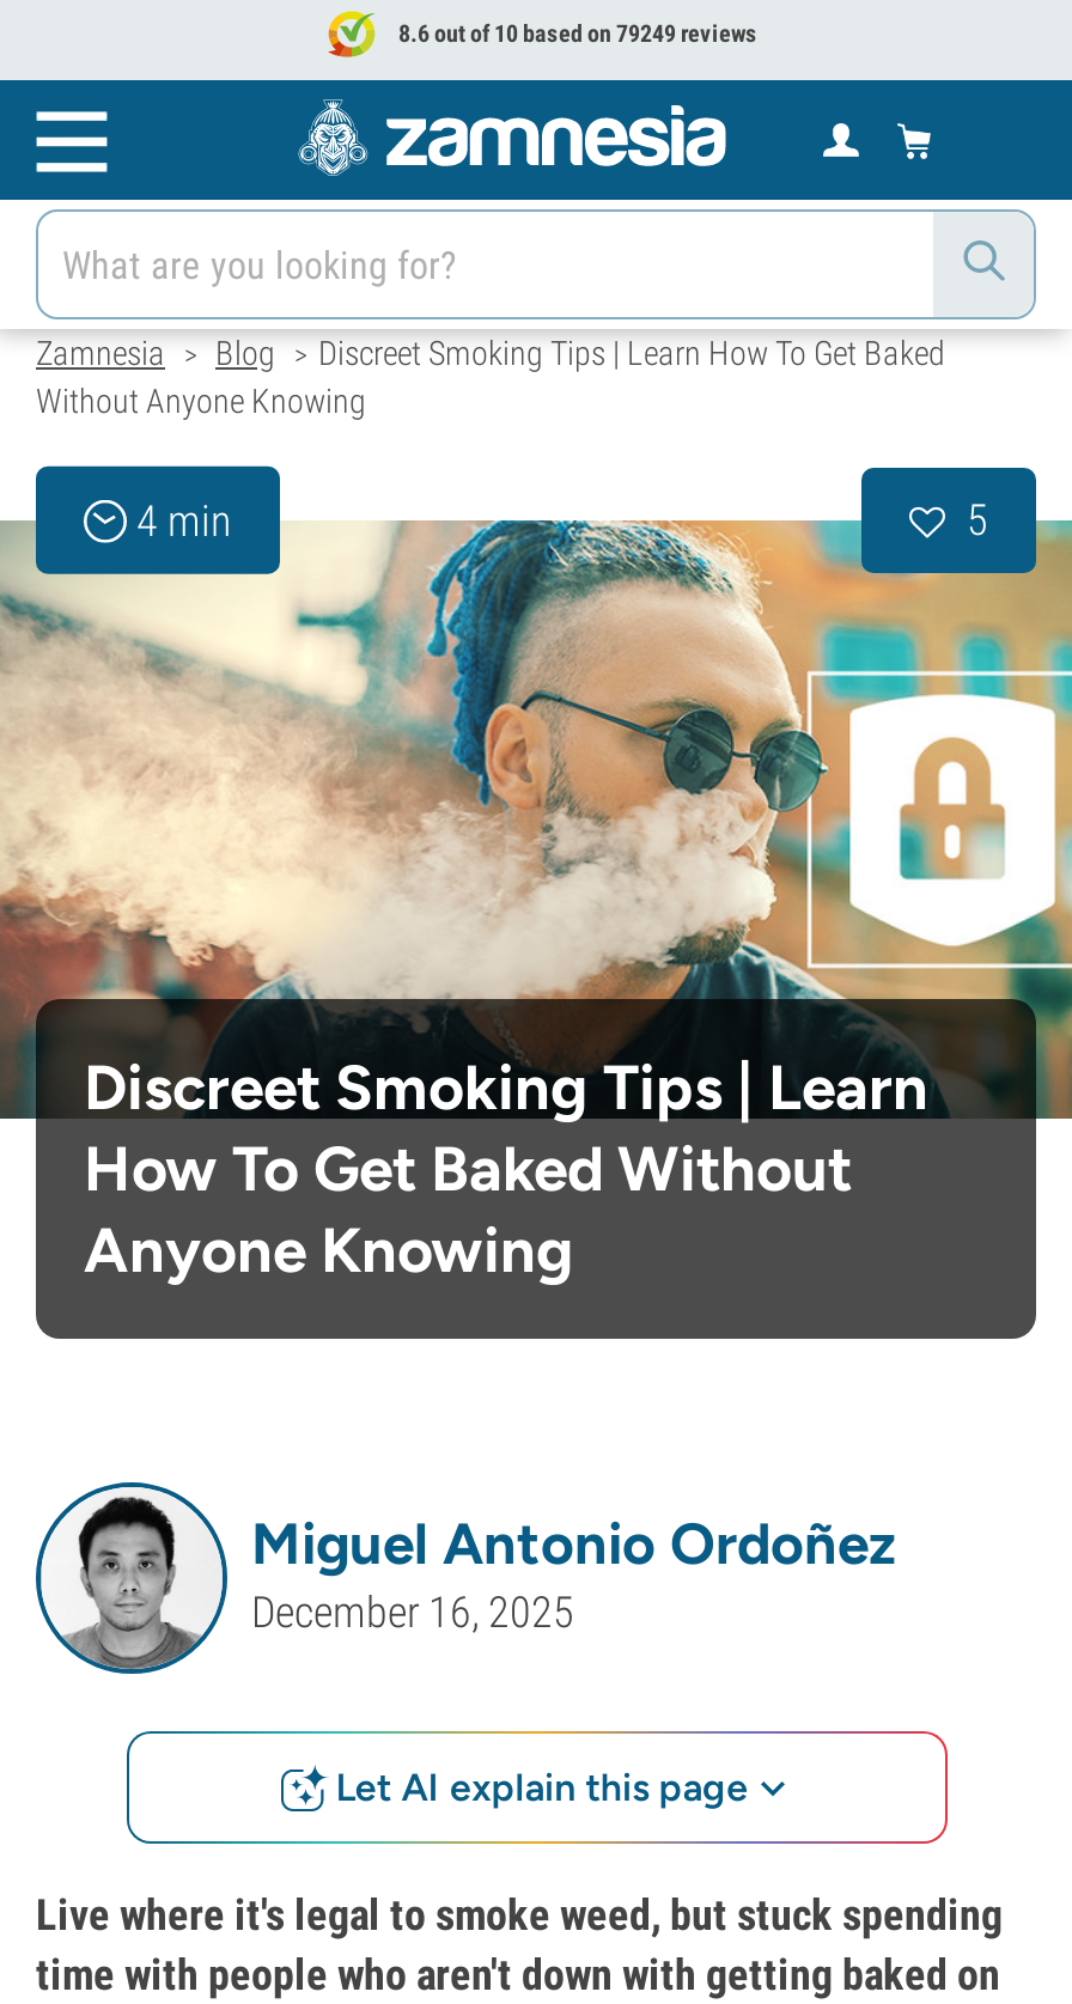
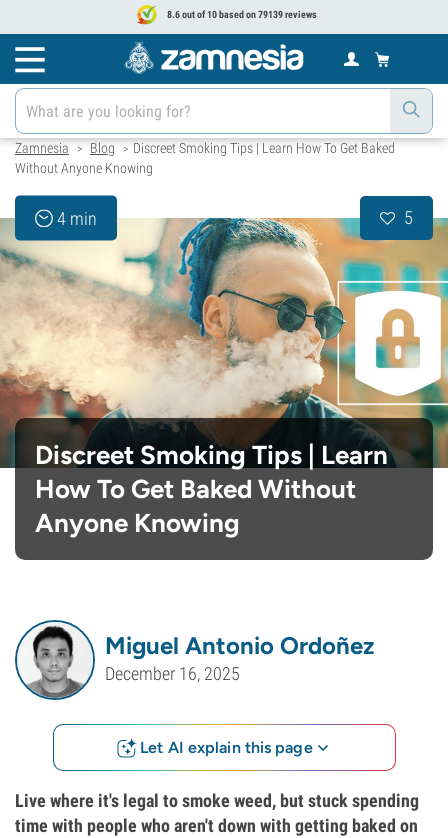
[394,20,757,46] 8.6 out of 10 based on 79249 reviews -> [164,9,316,20] 8.6 out of 10 based on 79139 reviews

